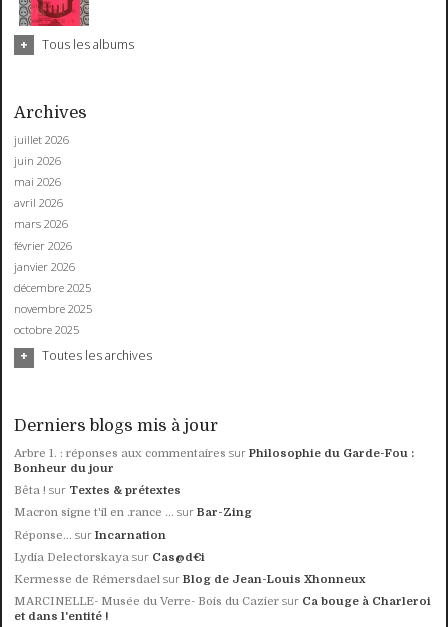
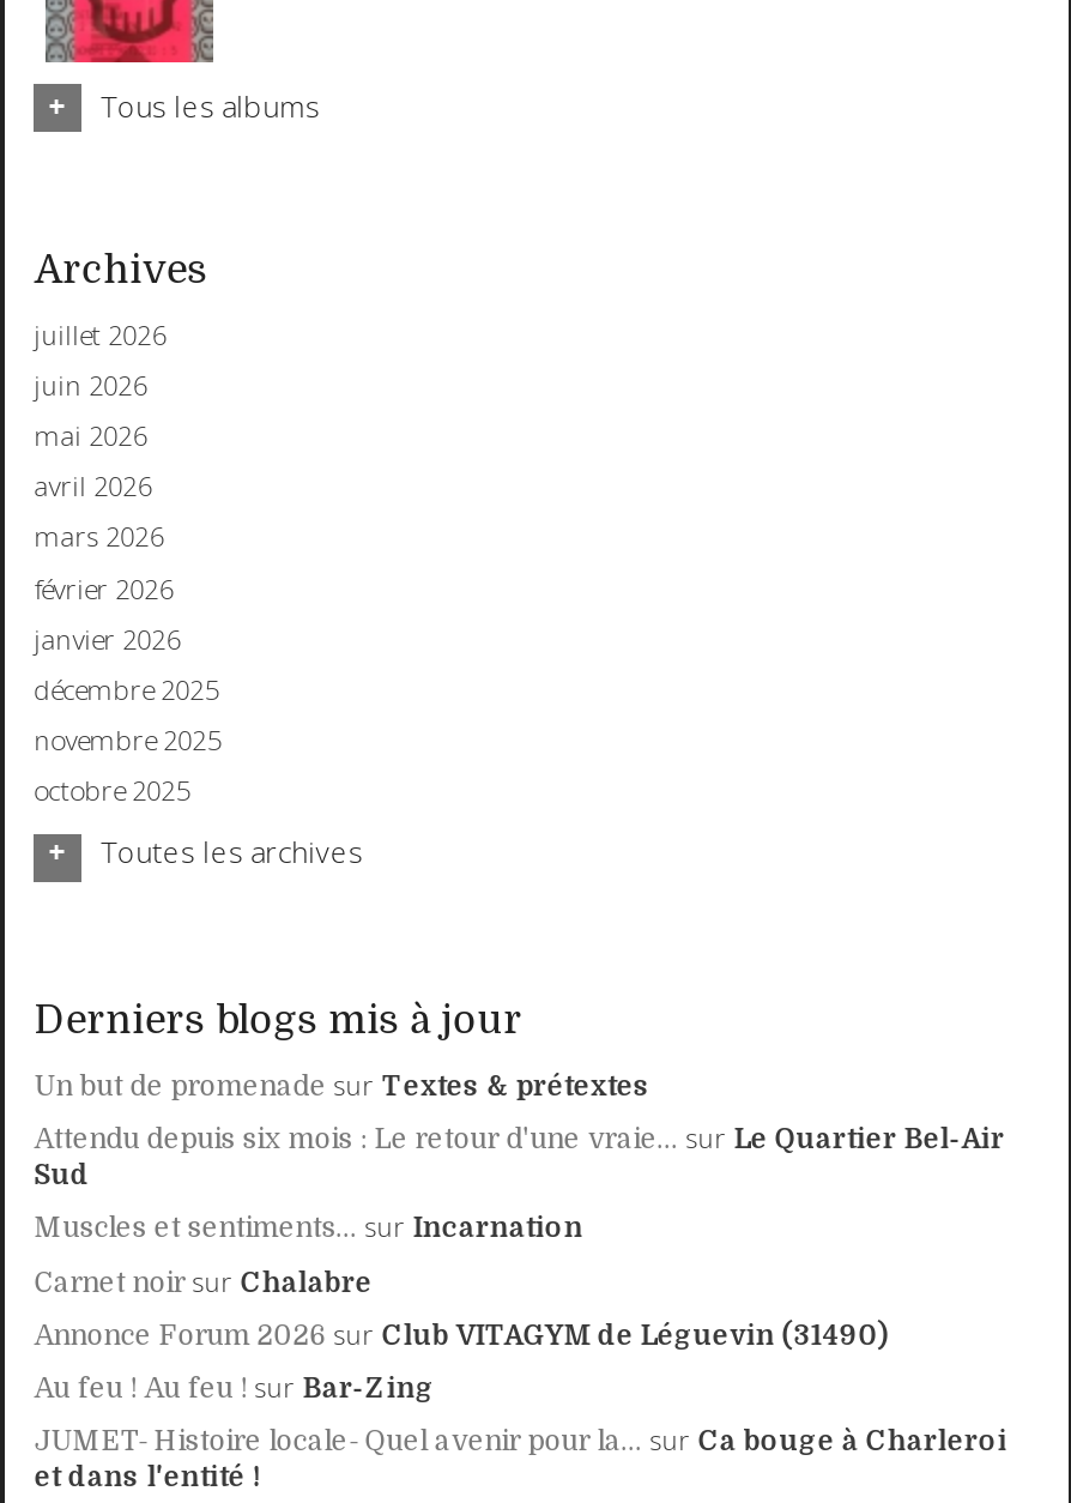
[14,445,414,475] Arbre 1. : réponses aux commentaires sur Philosophie du Garde-Fou : | Bonheur du jour -> [34,1067,650,1103] Un but de promenade sur Textes & prétextes
[14,482,181,497] Bêta ! sur Textes & prétextes -> [34,1120,1004,1192] Attendu depuis six mois : Le retour d'une vraie... sur Le Quartier Bel-Air | Sud
[14,504,252,519] Macron signe t'il en .rance ... sur Bar-Zing -> [34,1209,583,1245] Muscles et sentiments... sur Incarnation
[14,527,166,542] Réponse... sur Incarnation -> [34,1262,372,1298] Carnet noir sur Chalabre
[14,549,205,564] Lydia Delectorskaya sur Cas@d€i -> [34,1315,887,1351] Annonce Forum 2026 sur Club VITAGYM de Léguevin (31490)
[14,571,366,586] Kermesse de Rémersdael sur Blog de Jean-Louis Xhonneux -> [34,1368,434,1404] Au feu ! Au feu ! sur Bar-Zing
[14,593,431,608] MARCINELLE- Musée du Verre- Bois du Cazier sur Ca bouge à Charleroi -> [34,1421,1007,1457] JUMET- Histoire locale- Quel avenir pour la... sur Ca bouge à Charleroi

